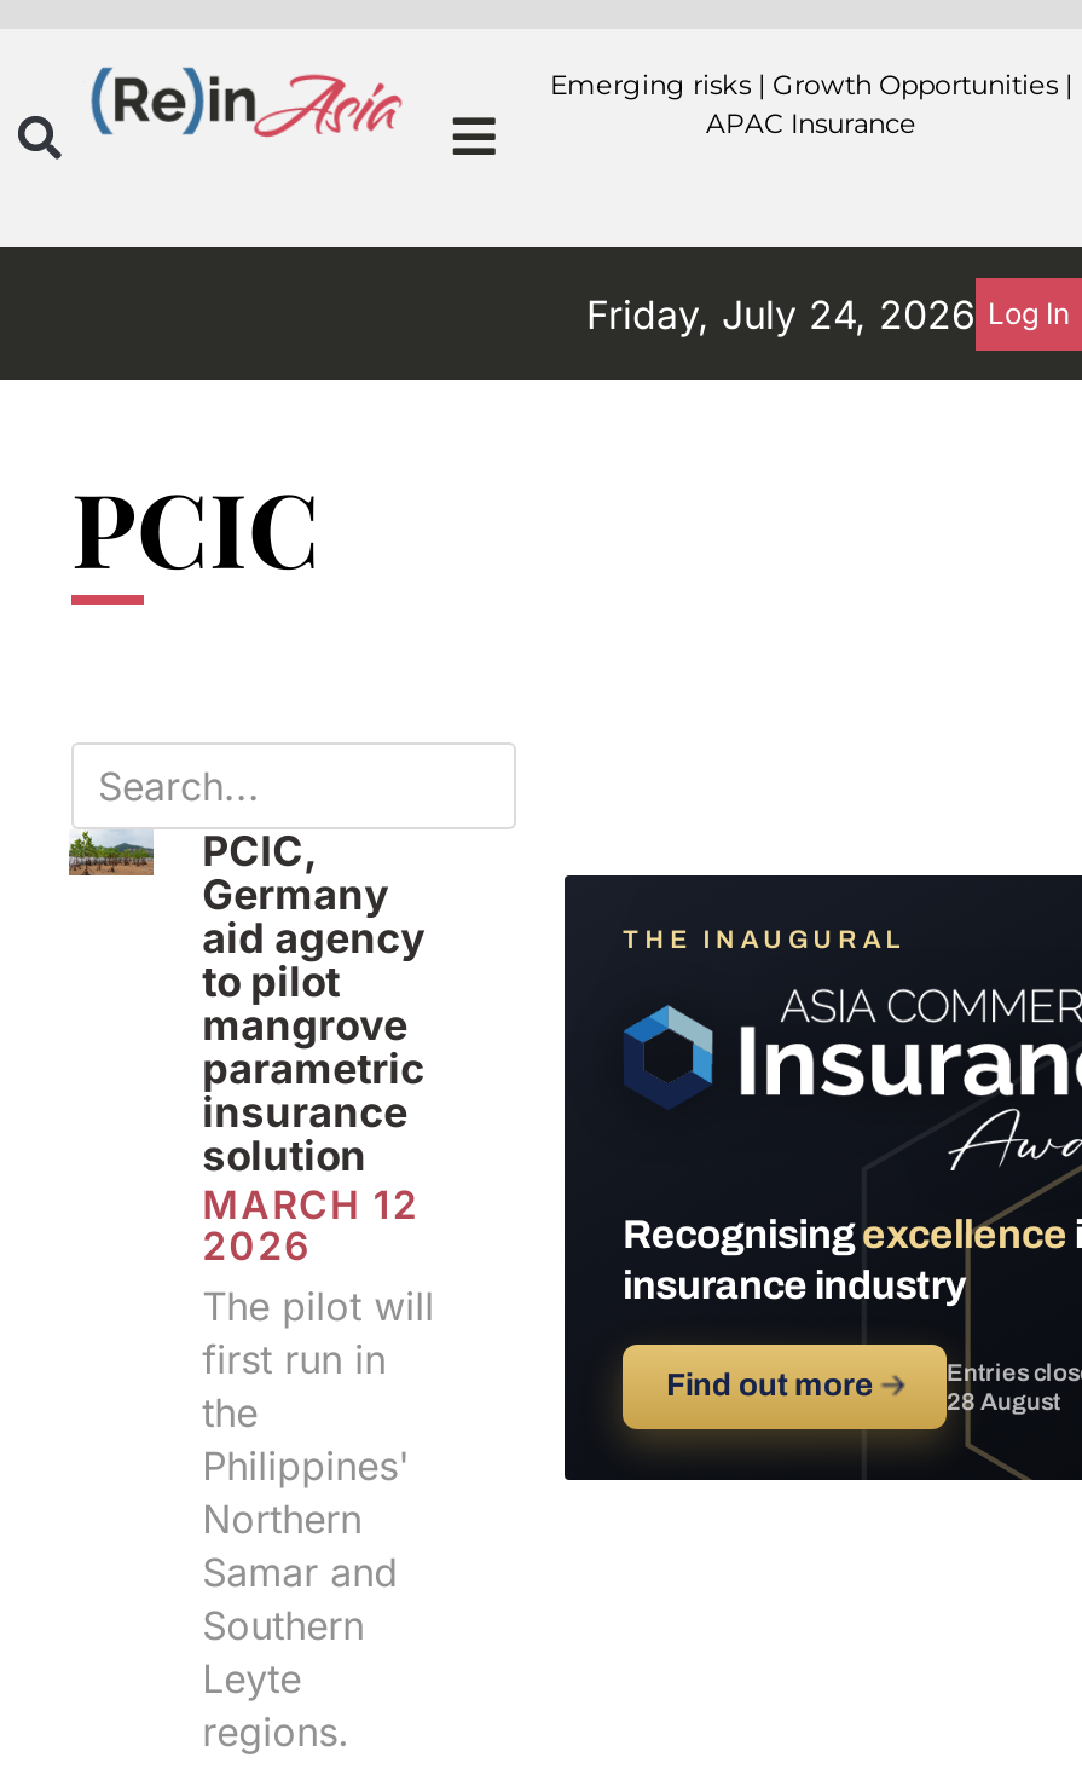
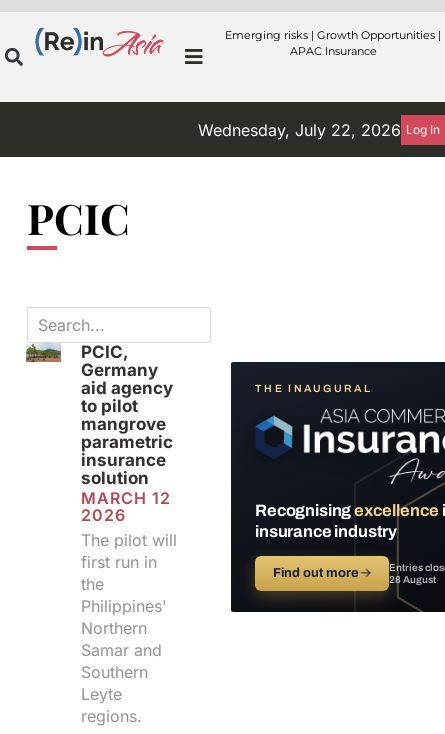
[586,290,1070,339] Friday, July 24, 2026 Log In -> [198,120,440,140] Wednesday, July 22, 2026 Log In

